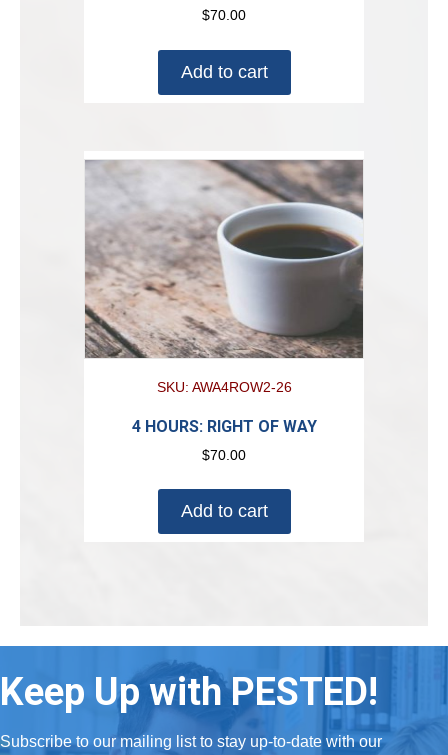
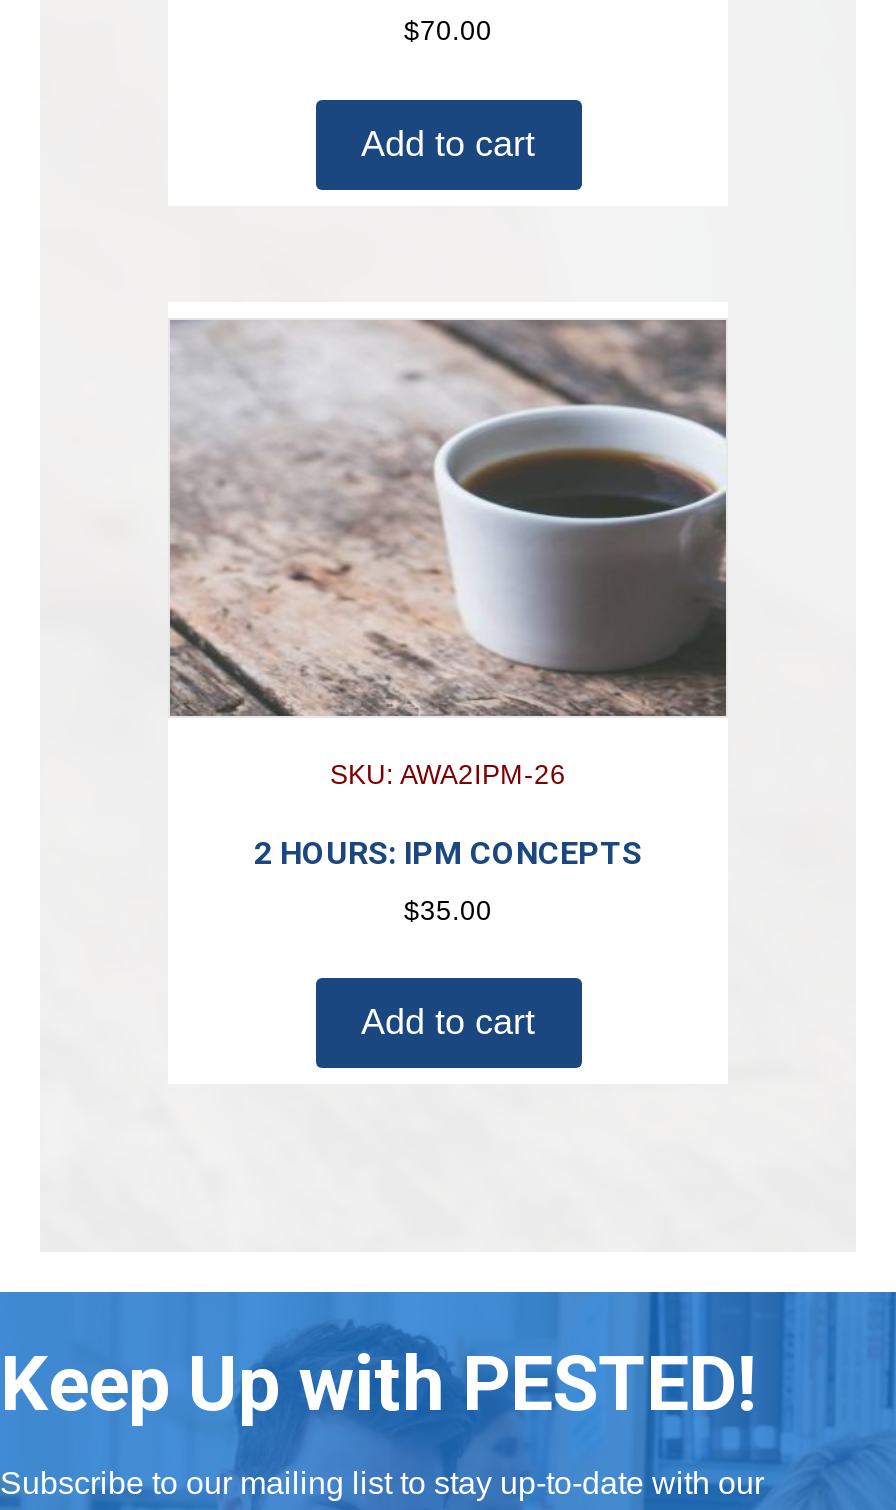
[156,380,291,395] SKU: AWA4ROW2-26 -> [330,759,566,789] SKU: AWA2IPM-26
[131,417,316,436] 4 HOURS: RIGHT OF WAY -> [254,833,642,871] 2 HOURS: IPM CONCEPTS
[202,448,246,463] $70.00 -> [404,895,492,925] $35.00

